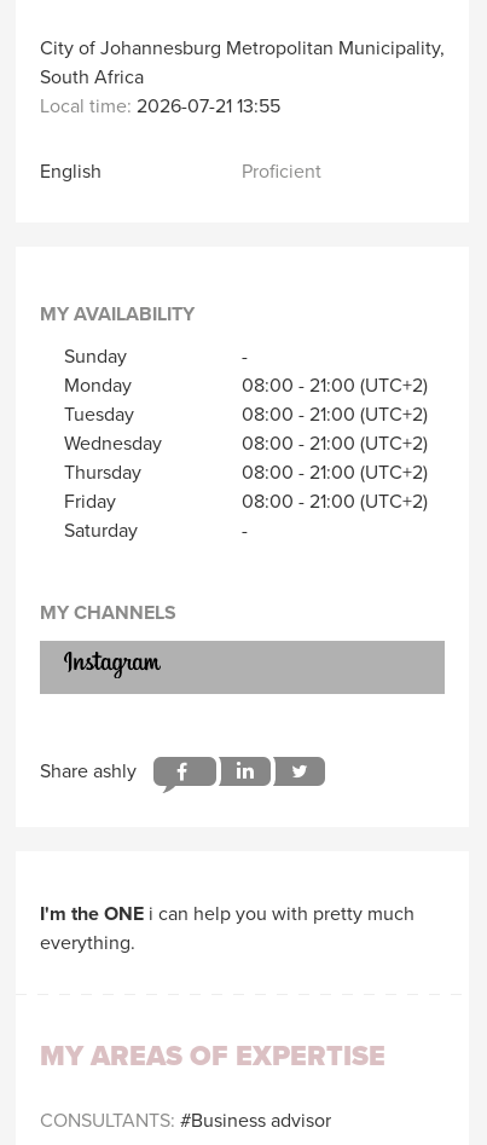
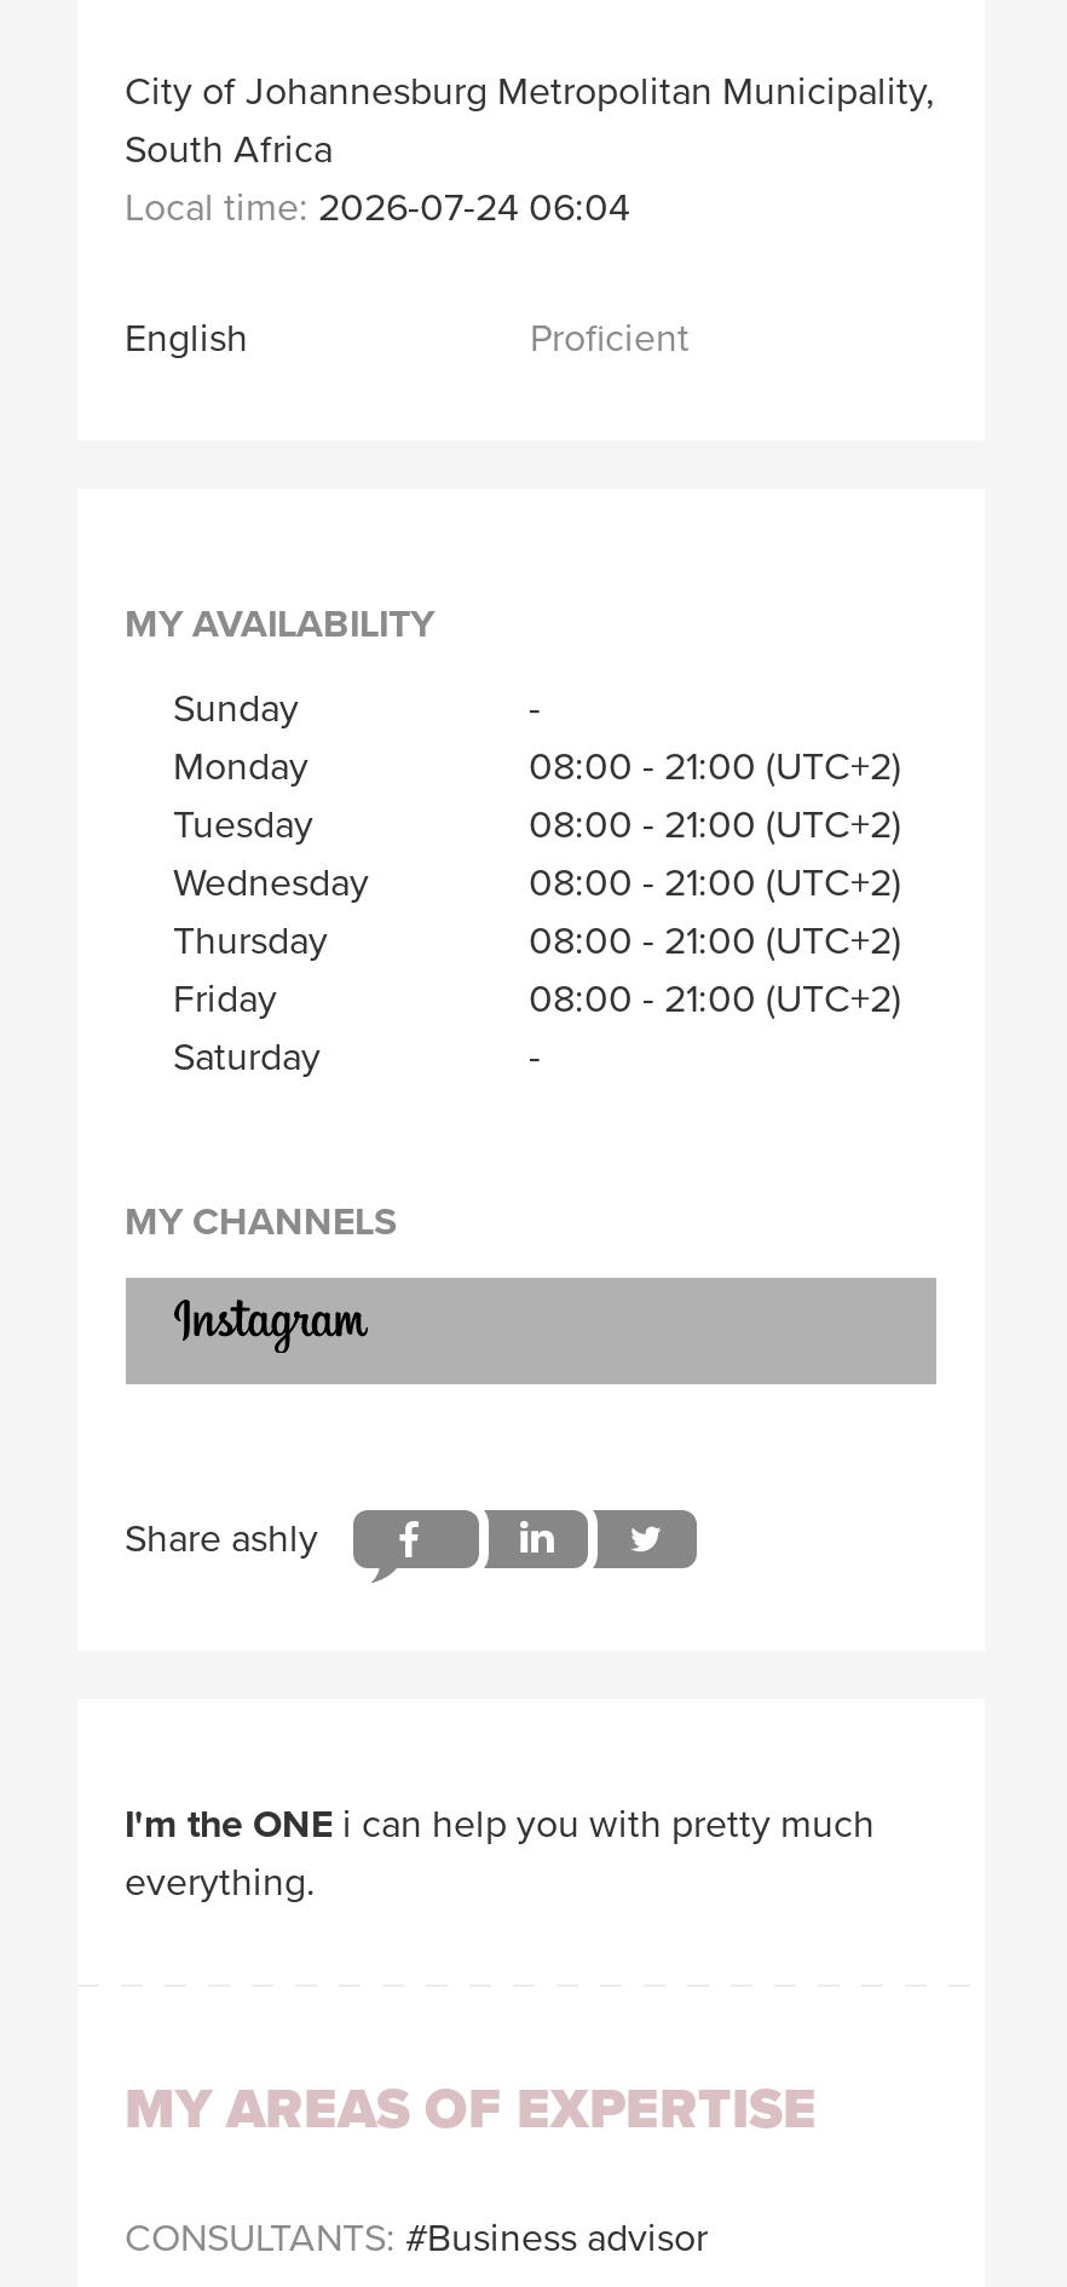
[39,91,280,119] Local time: 2026-07-21 13:55 -> [125,178,630,234] Local time: 2026-07-24 06:04

